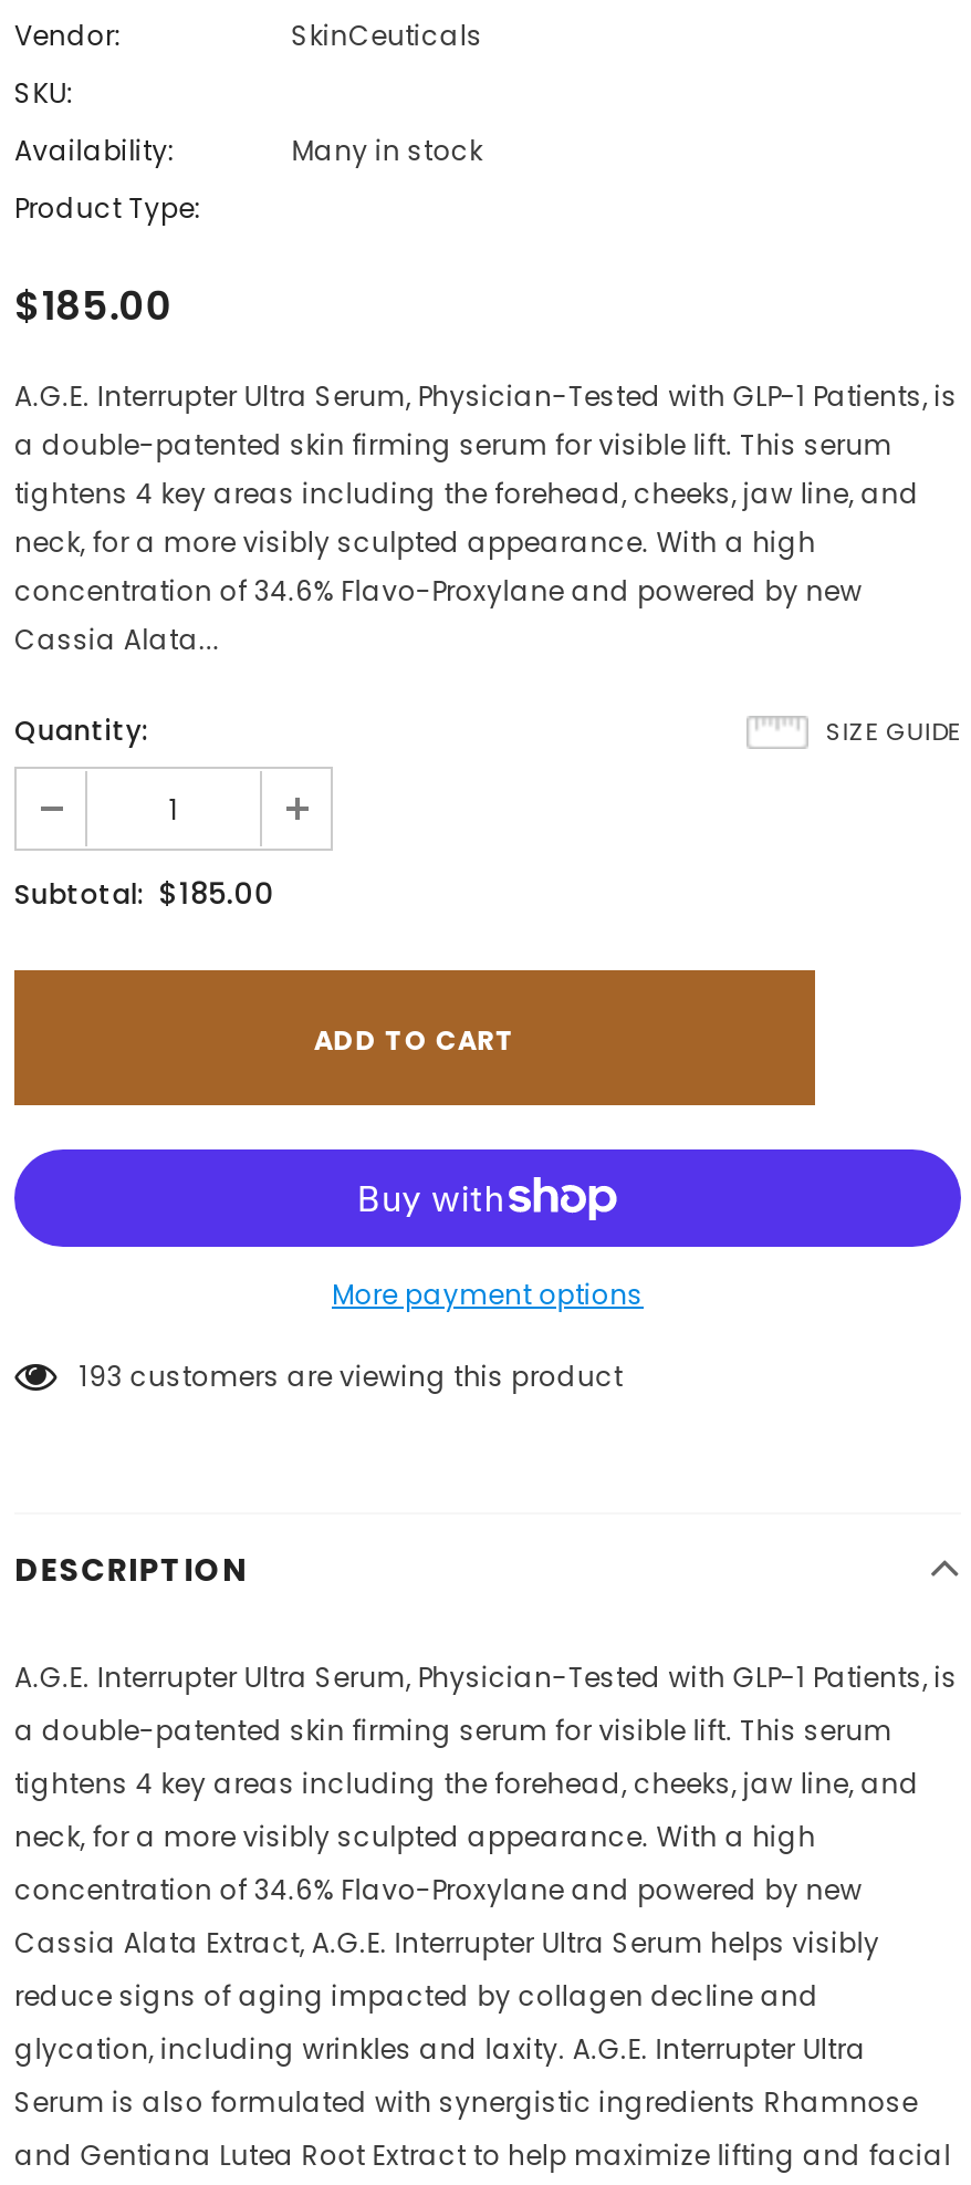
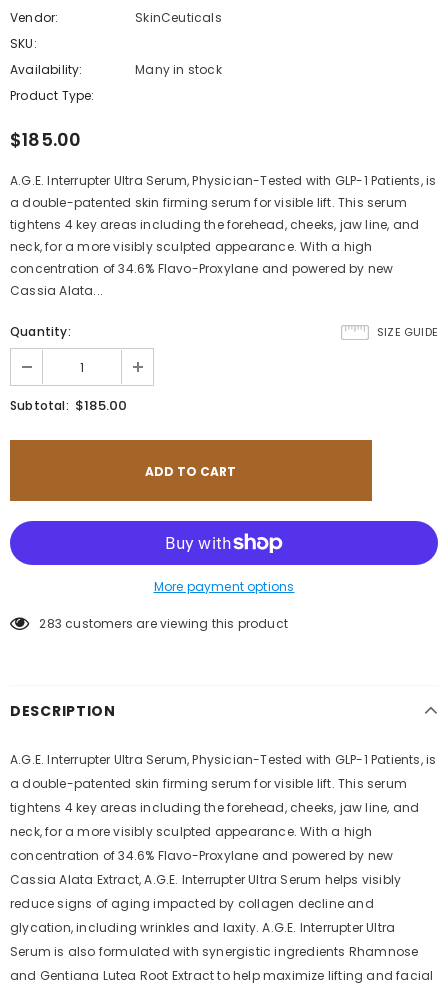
[79,1358,623,1396] 193 customers are viewing this product -> [39,615,288,632] 283 customers are viewing this product

